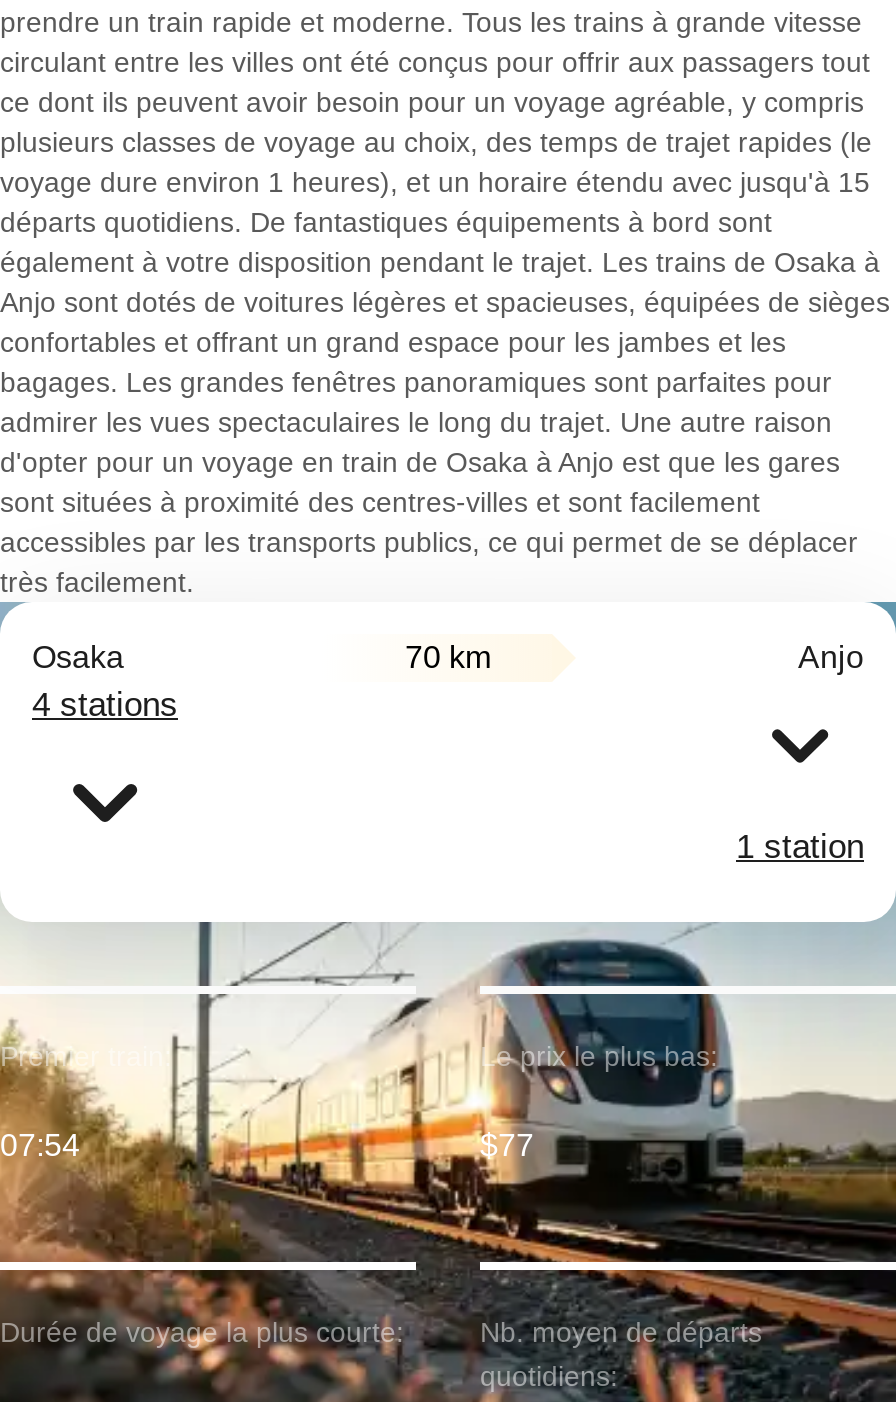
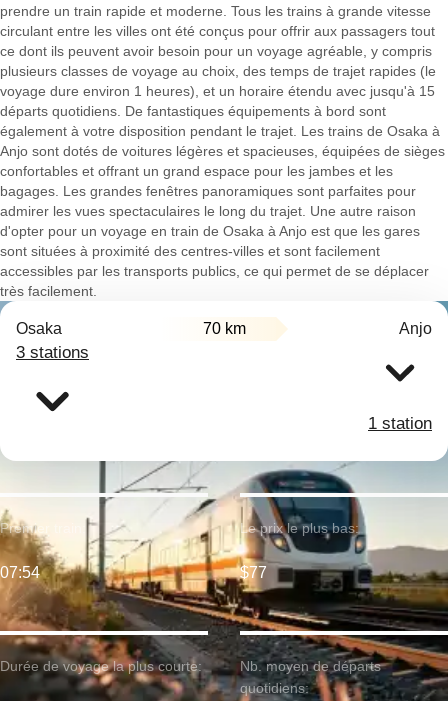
[32,686,178,724] 4 stations -> [16,343,89,362] 3 stations

